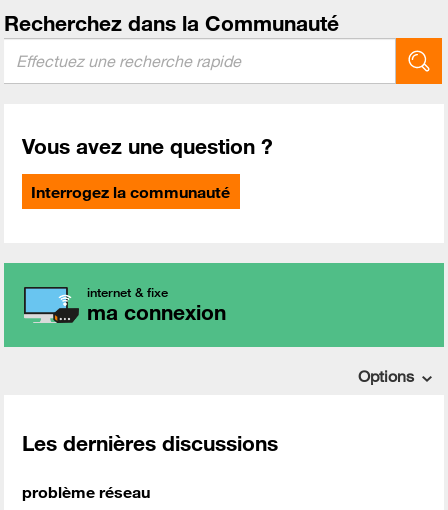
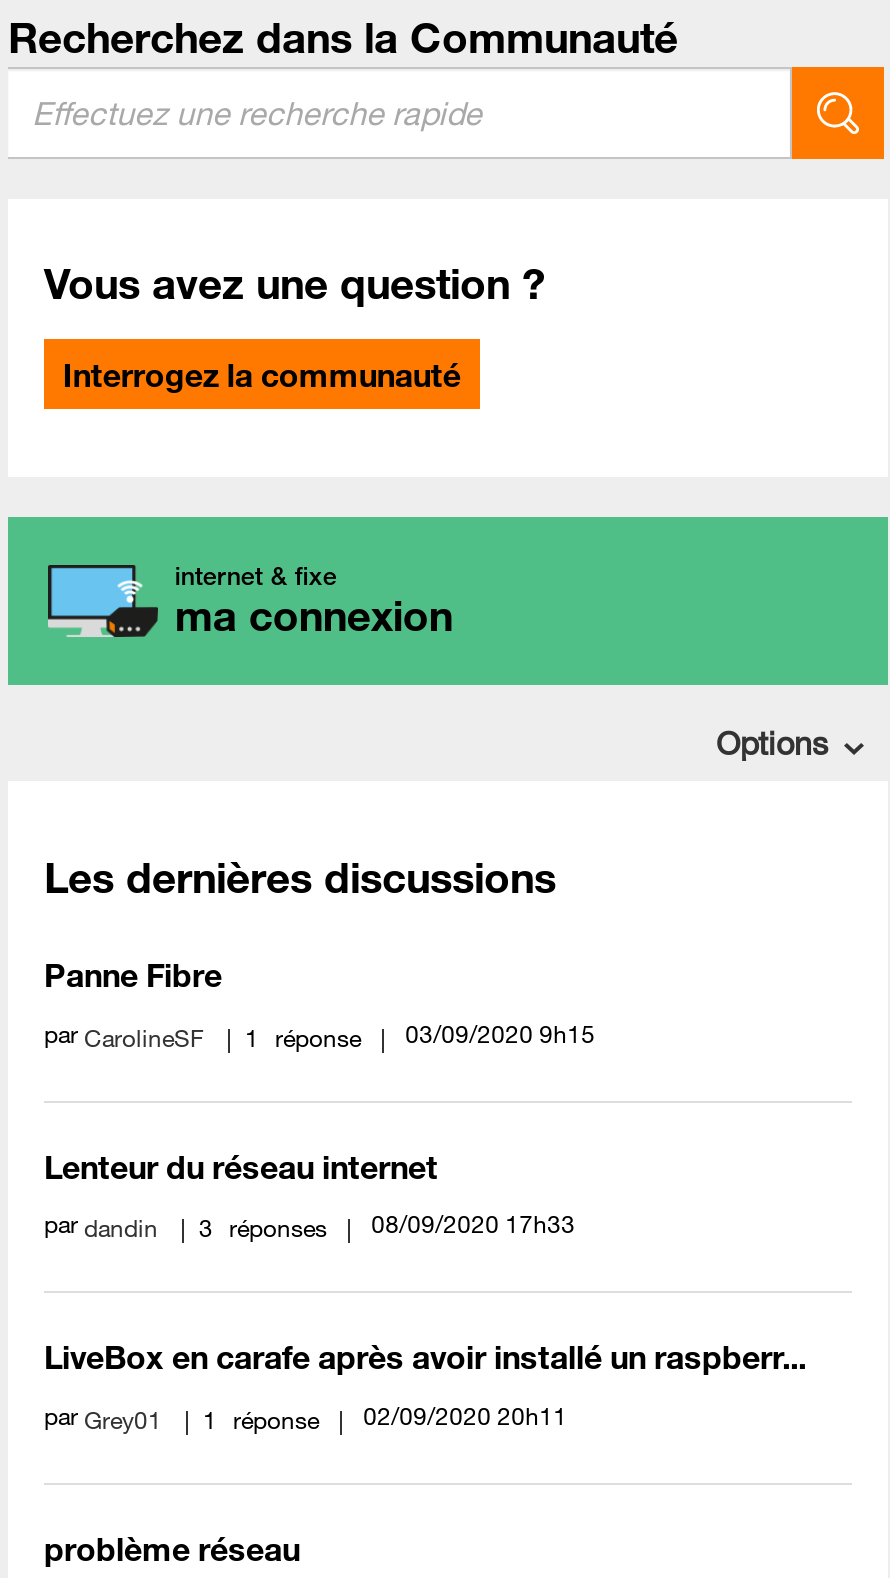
none -> [44,956,806,1435] Panne Fibre | par CarolineSF | 1 réponse | 03/09/2020 9h15 | Lenteur du réseau internet | par dandin | 3 réponses | 08/09/2020 17h33 | LiveBox en carafe après avoir installé un raspberr... | par Grey01 | 1 réponse | 02/09/2020 20h11

